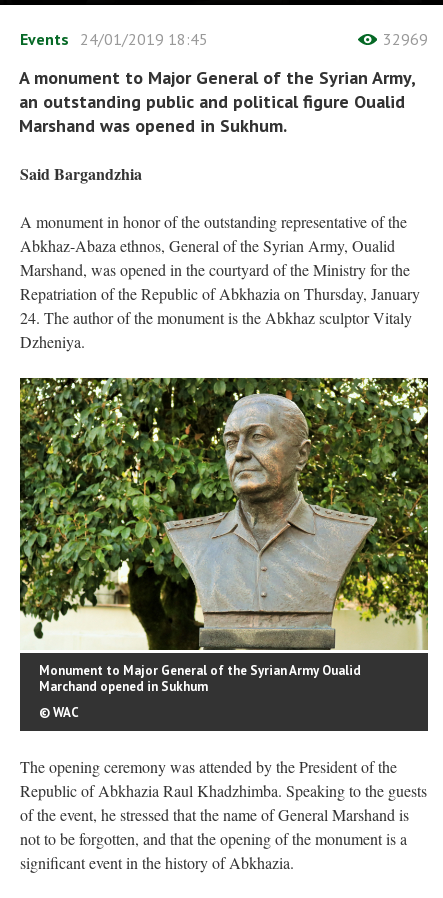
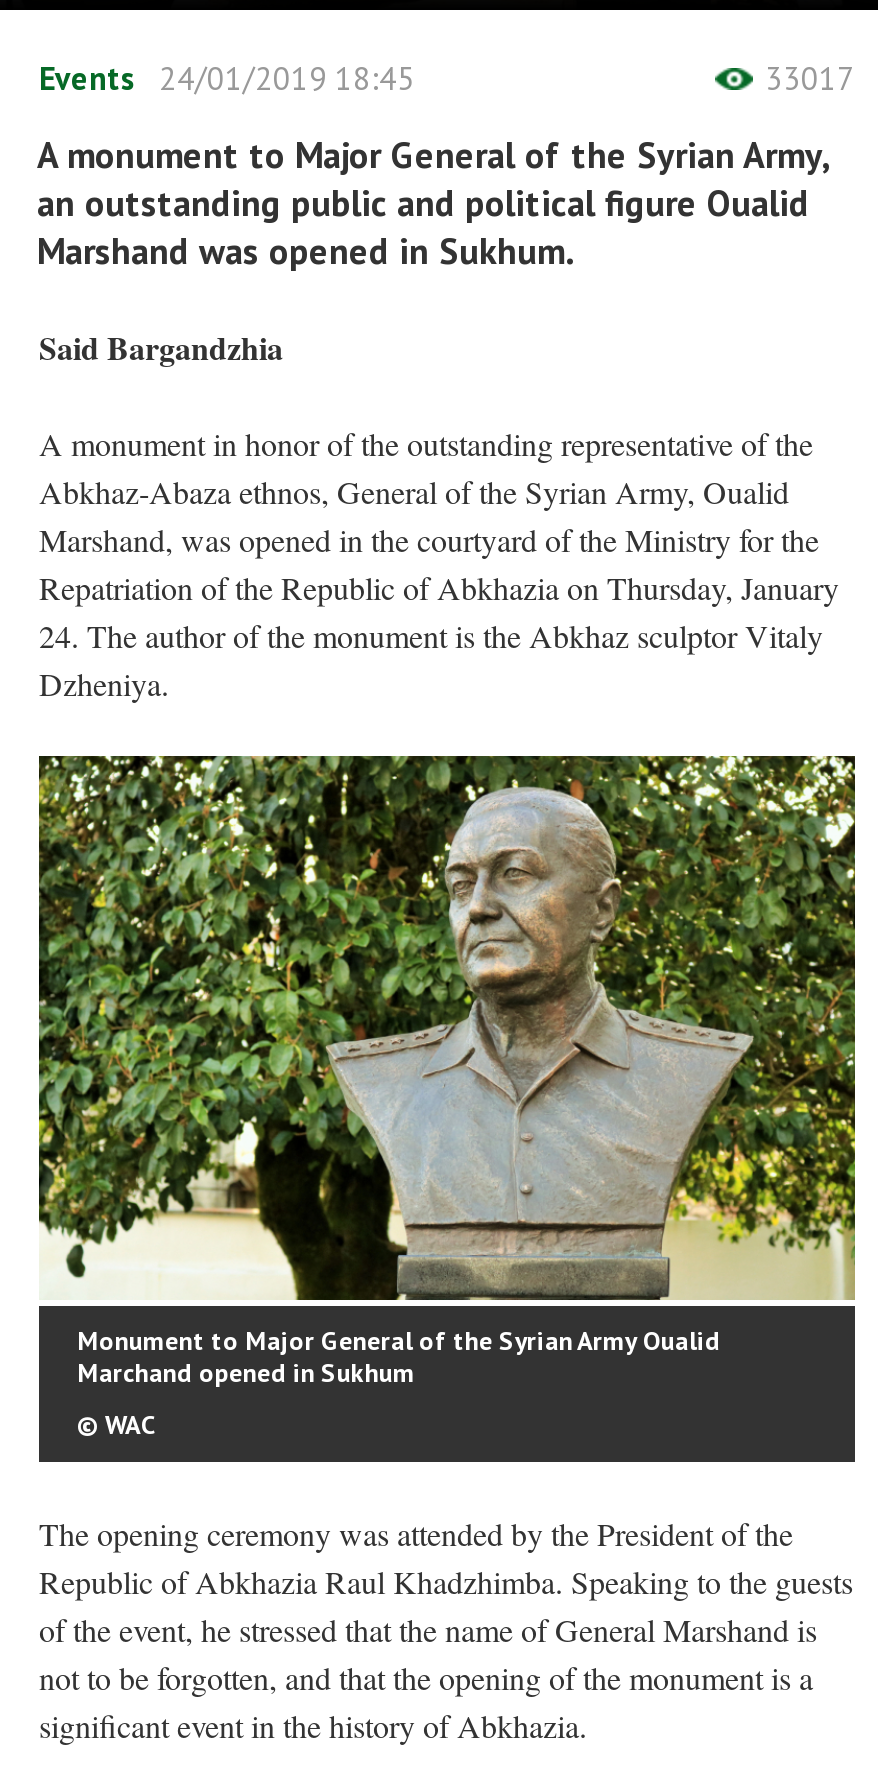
[383,29,428,49] 32969 -> [765,58,855,98] 33017

